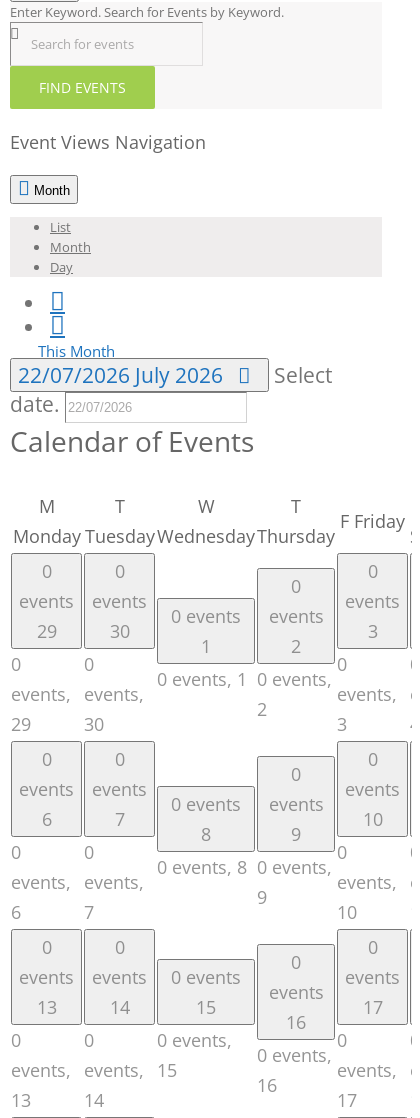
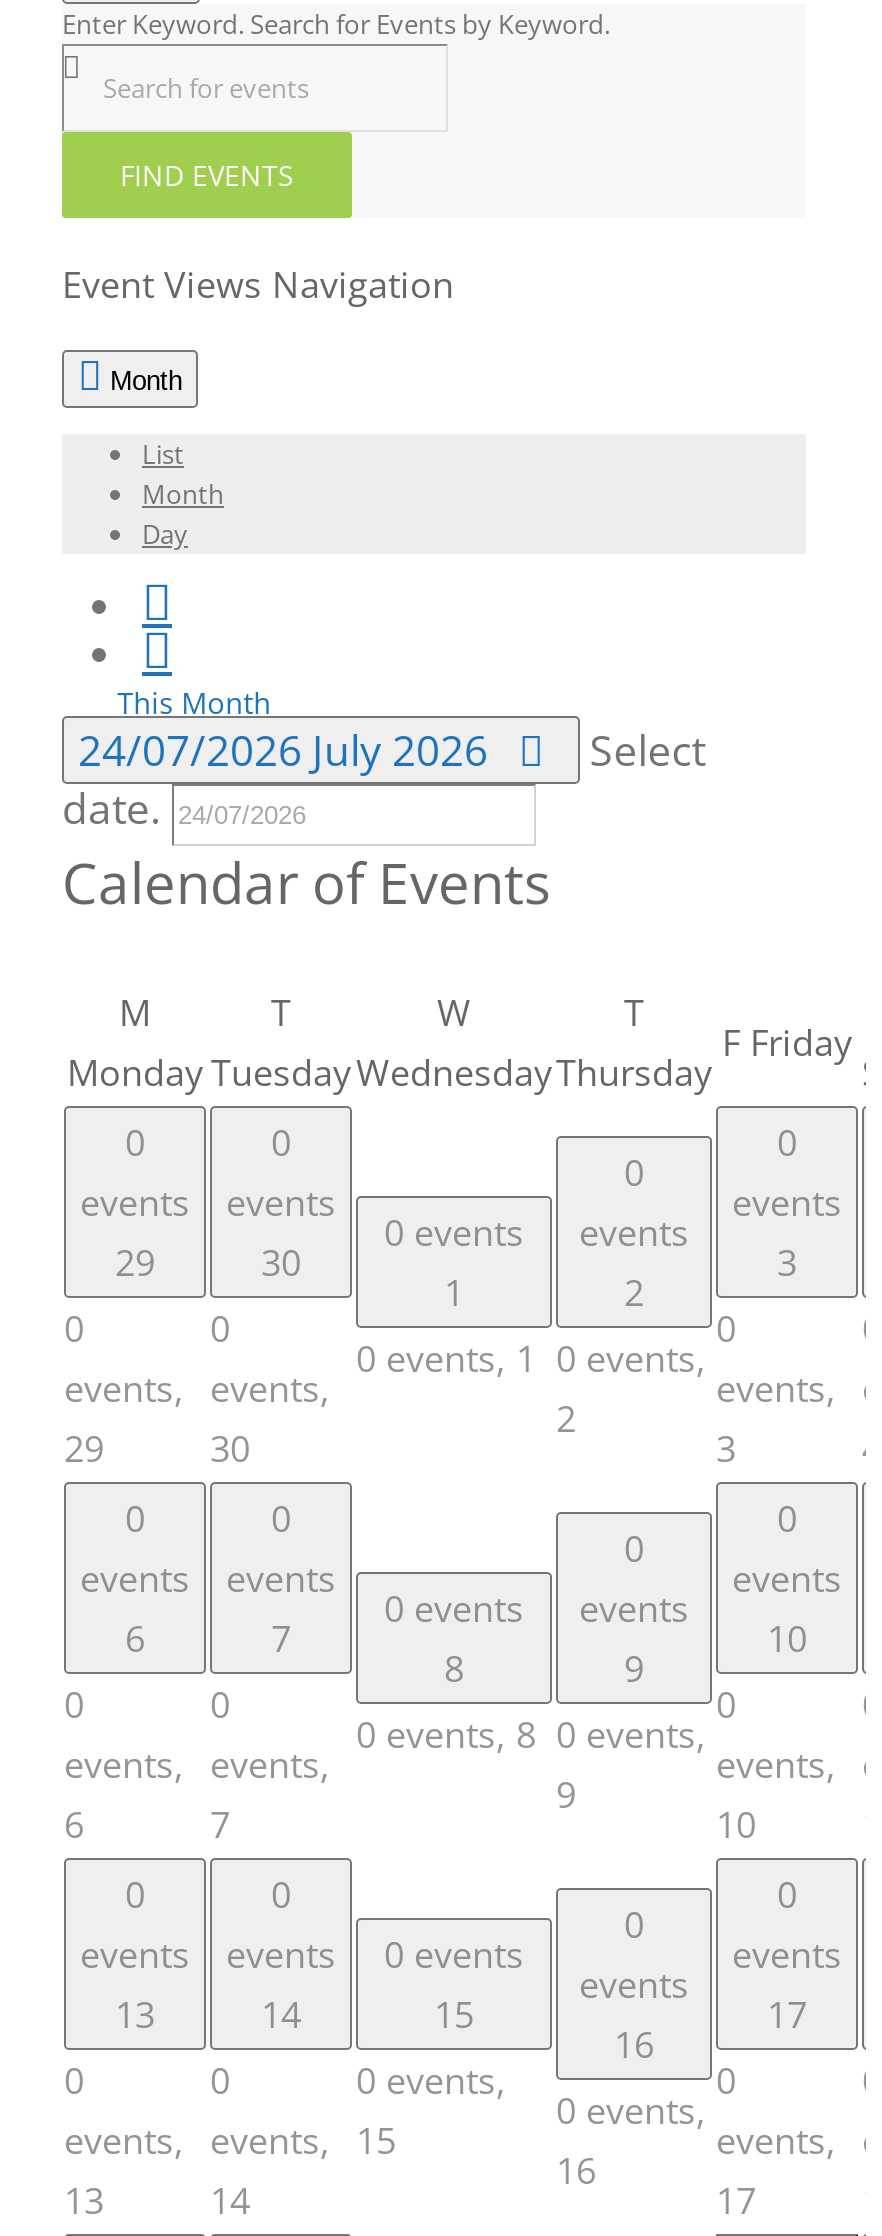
[18,361,332,389] 22/07/2026 July 2026 Select -> [78,723,706,779] 24/07/2026 July 2026 Select

